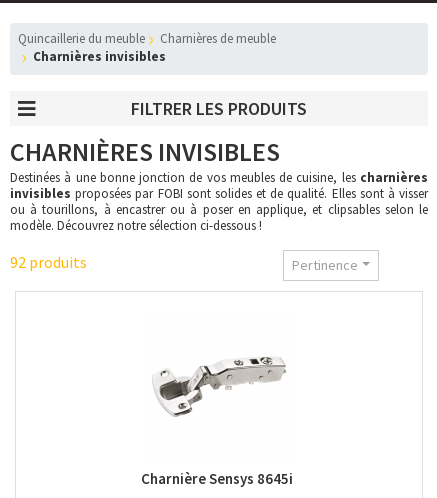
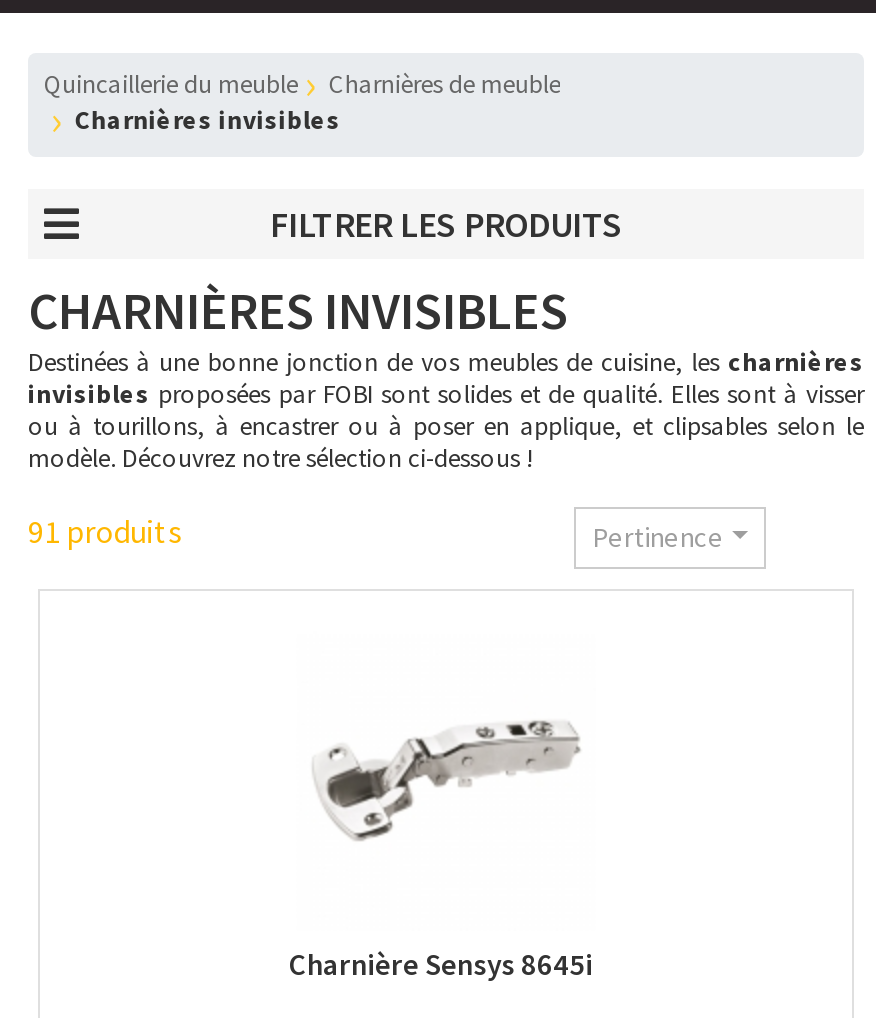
[10,252,87,272] 92 produits -> [28,511,182,551] 91 produits

